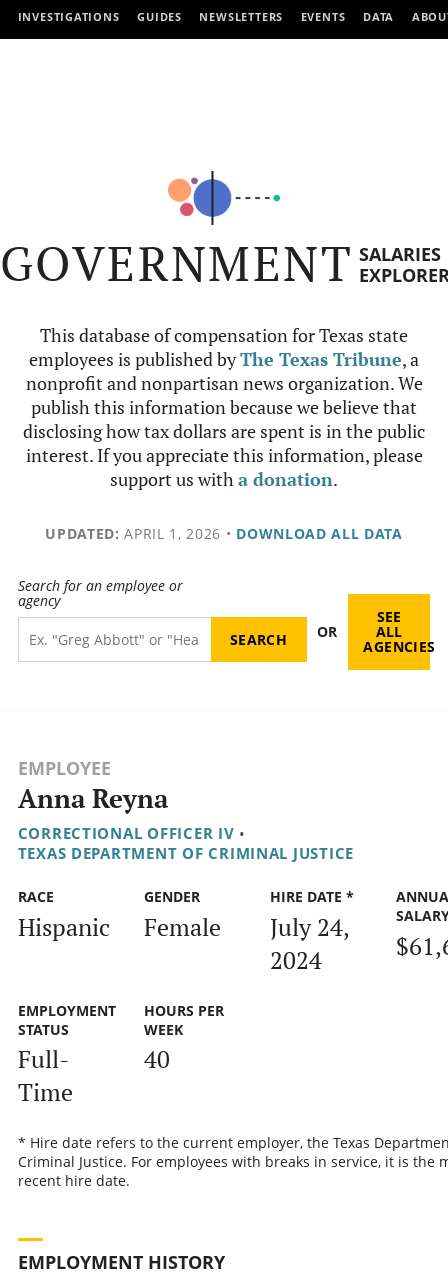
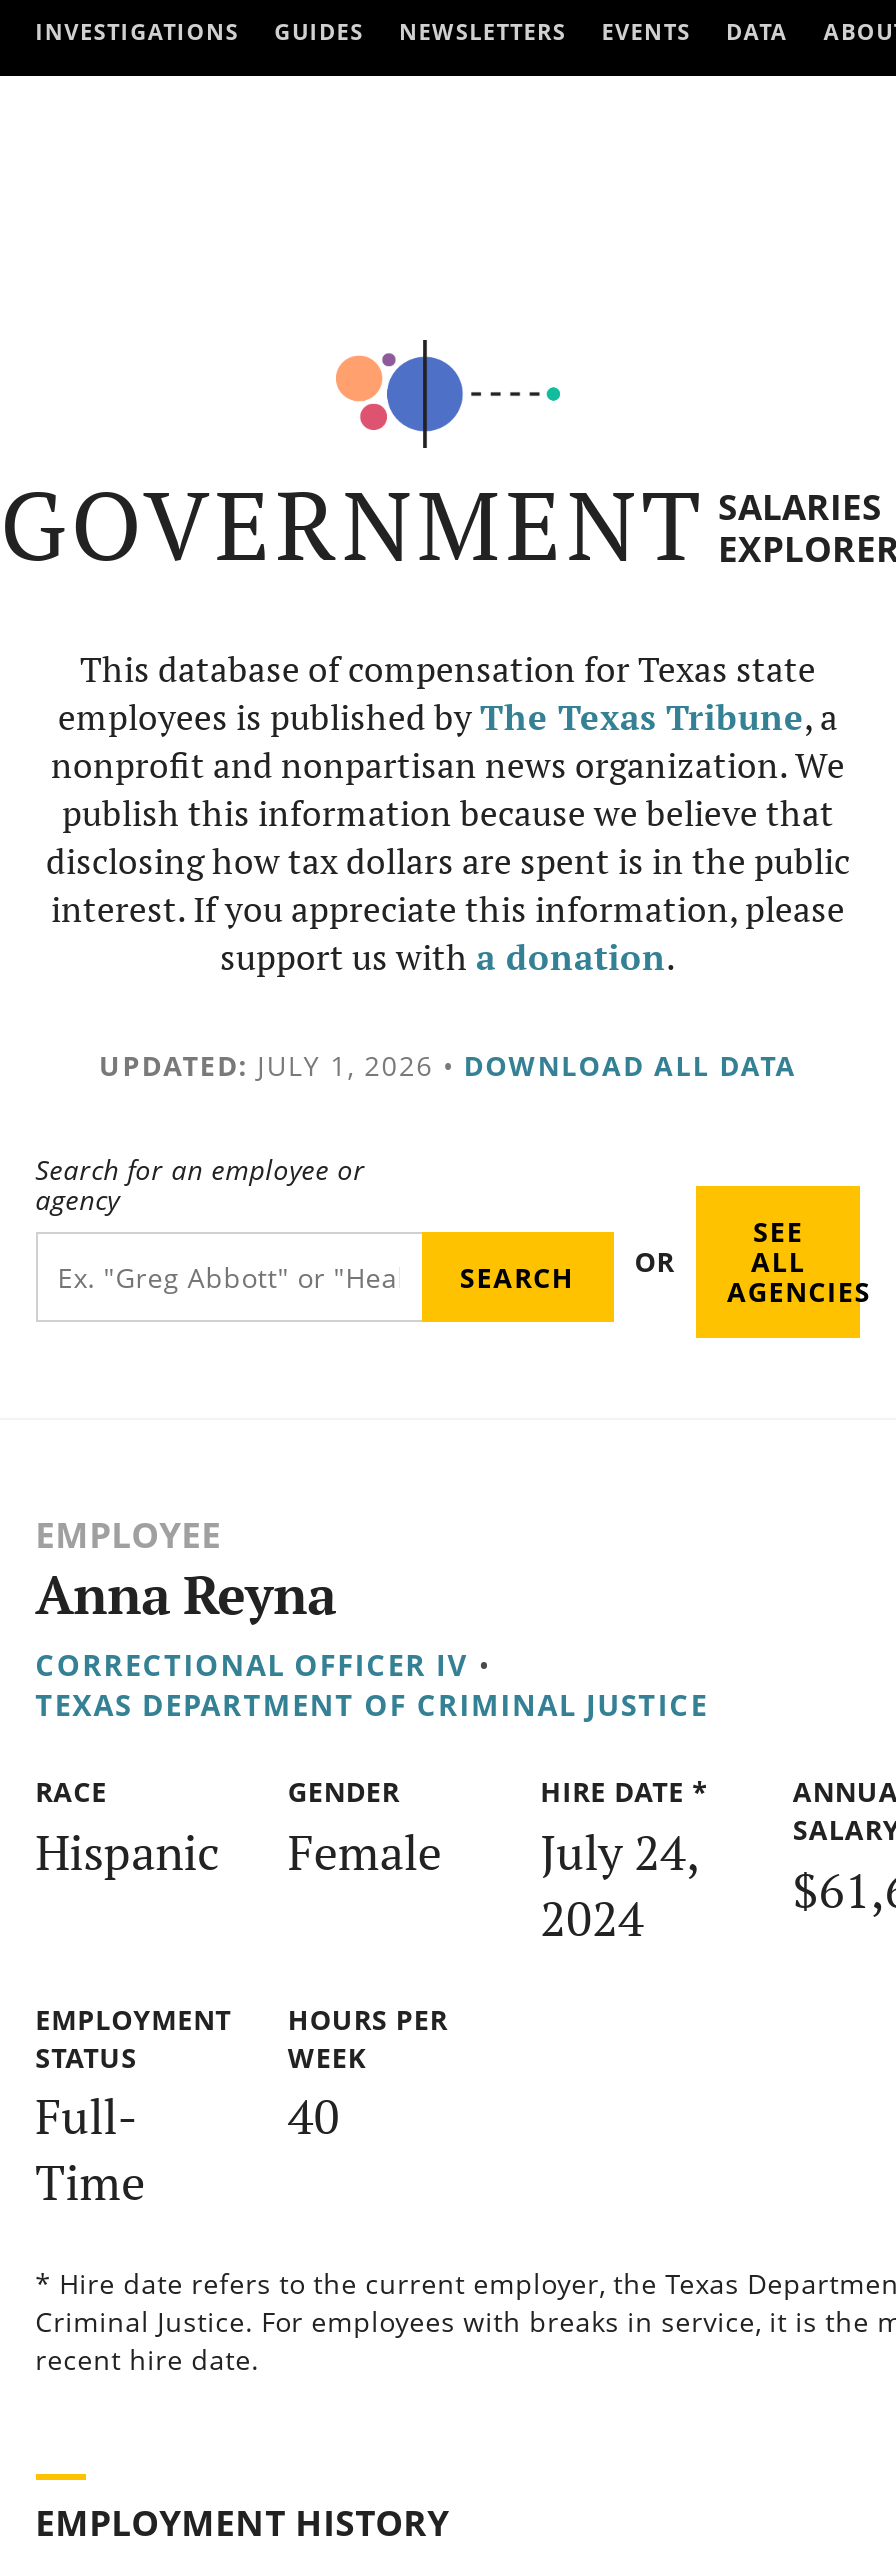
[45,524,403,543] UPDATED: APRIL 1, 2026 • DOWNLOAD ALL DATA -> [99,1046,797,1084] UPDATED: JULY 1, 2026 • DOWNLOAD ALL DATA

